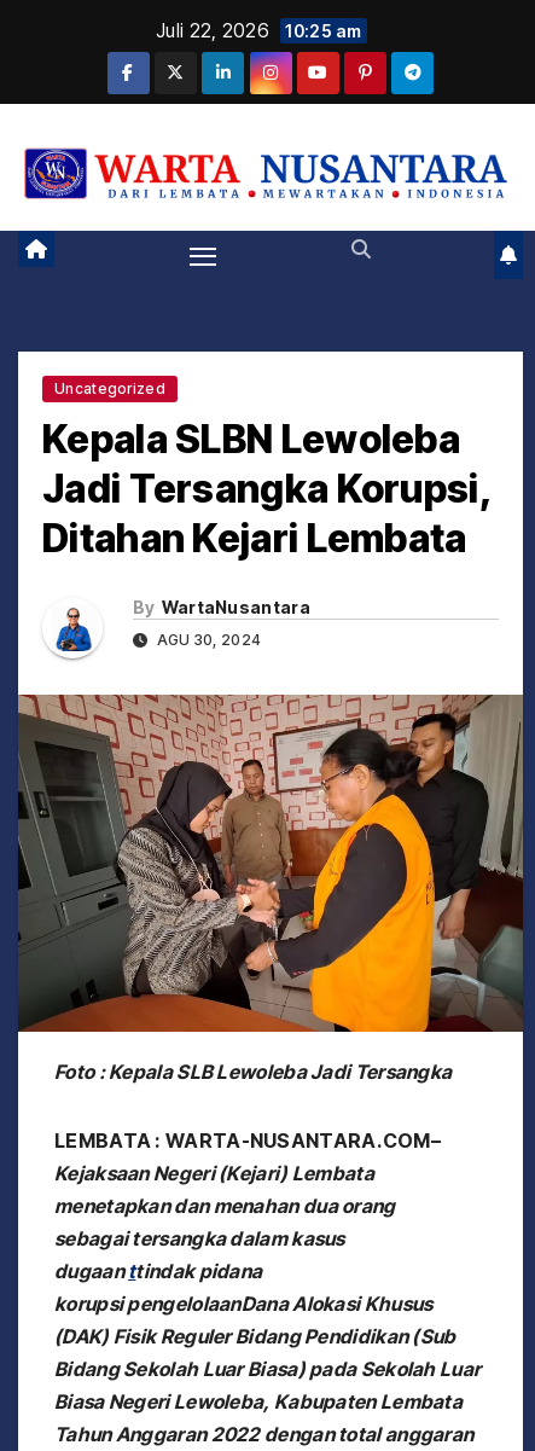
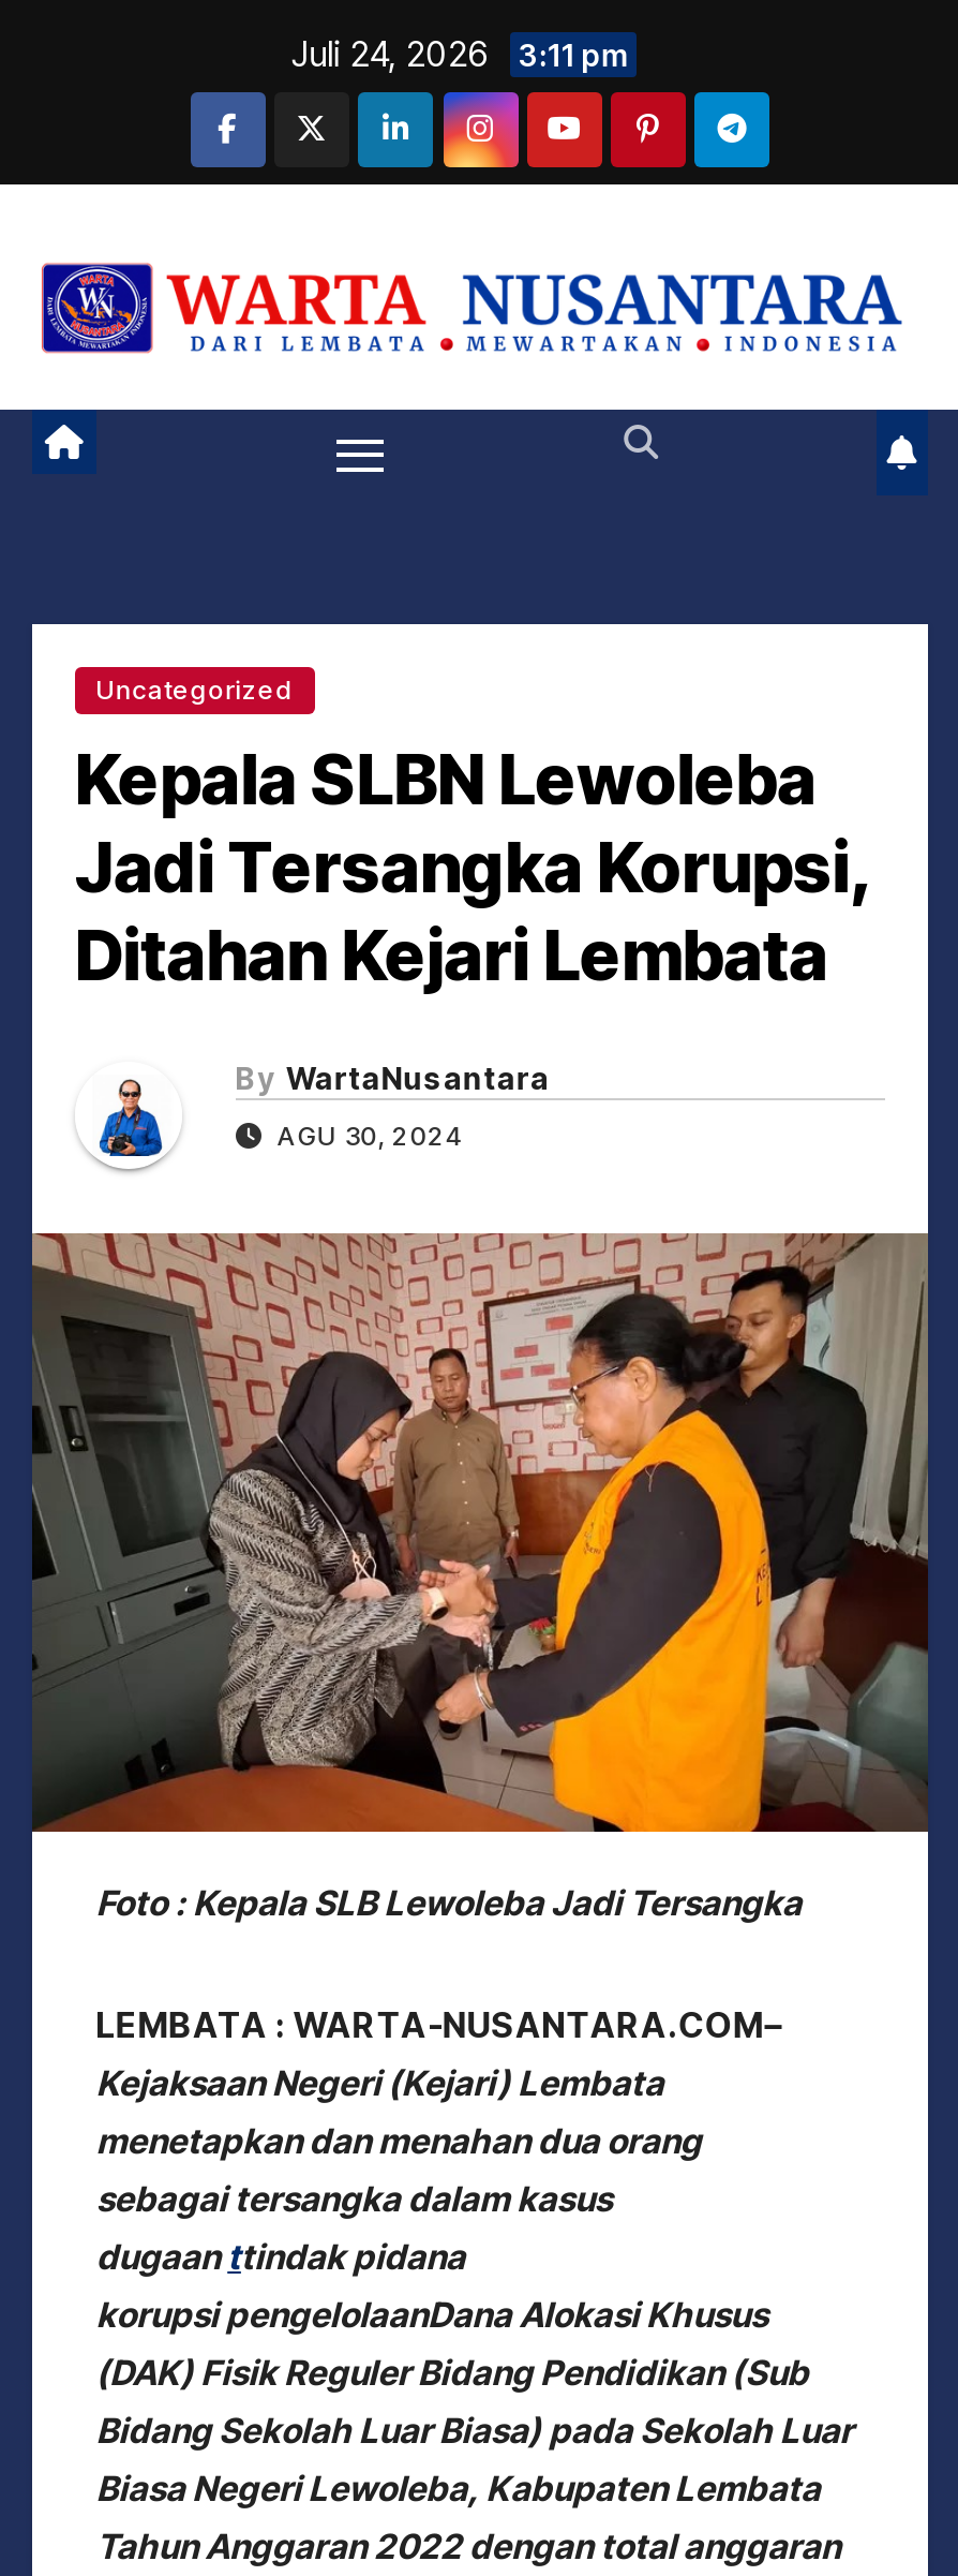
[156,18,362,42] Juli 22, 2026 10:25 am -> [291,32,628,75] Juli 24, 2026 3:11 pm

